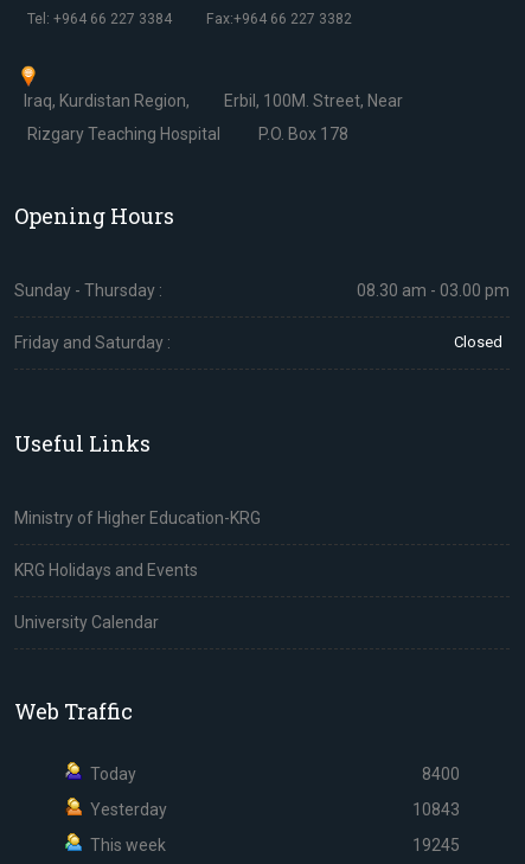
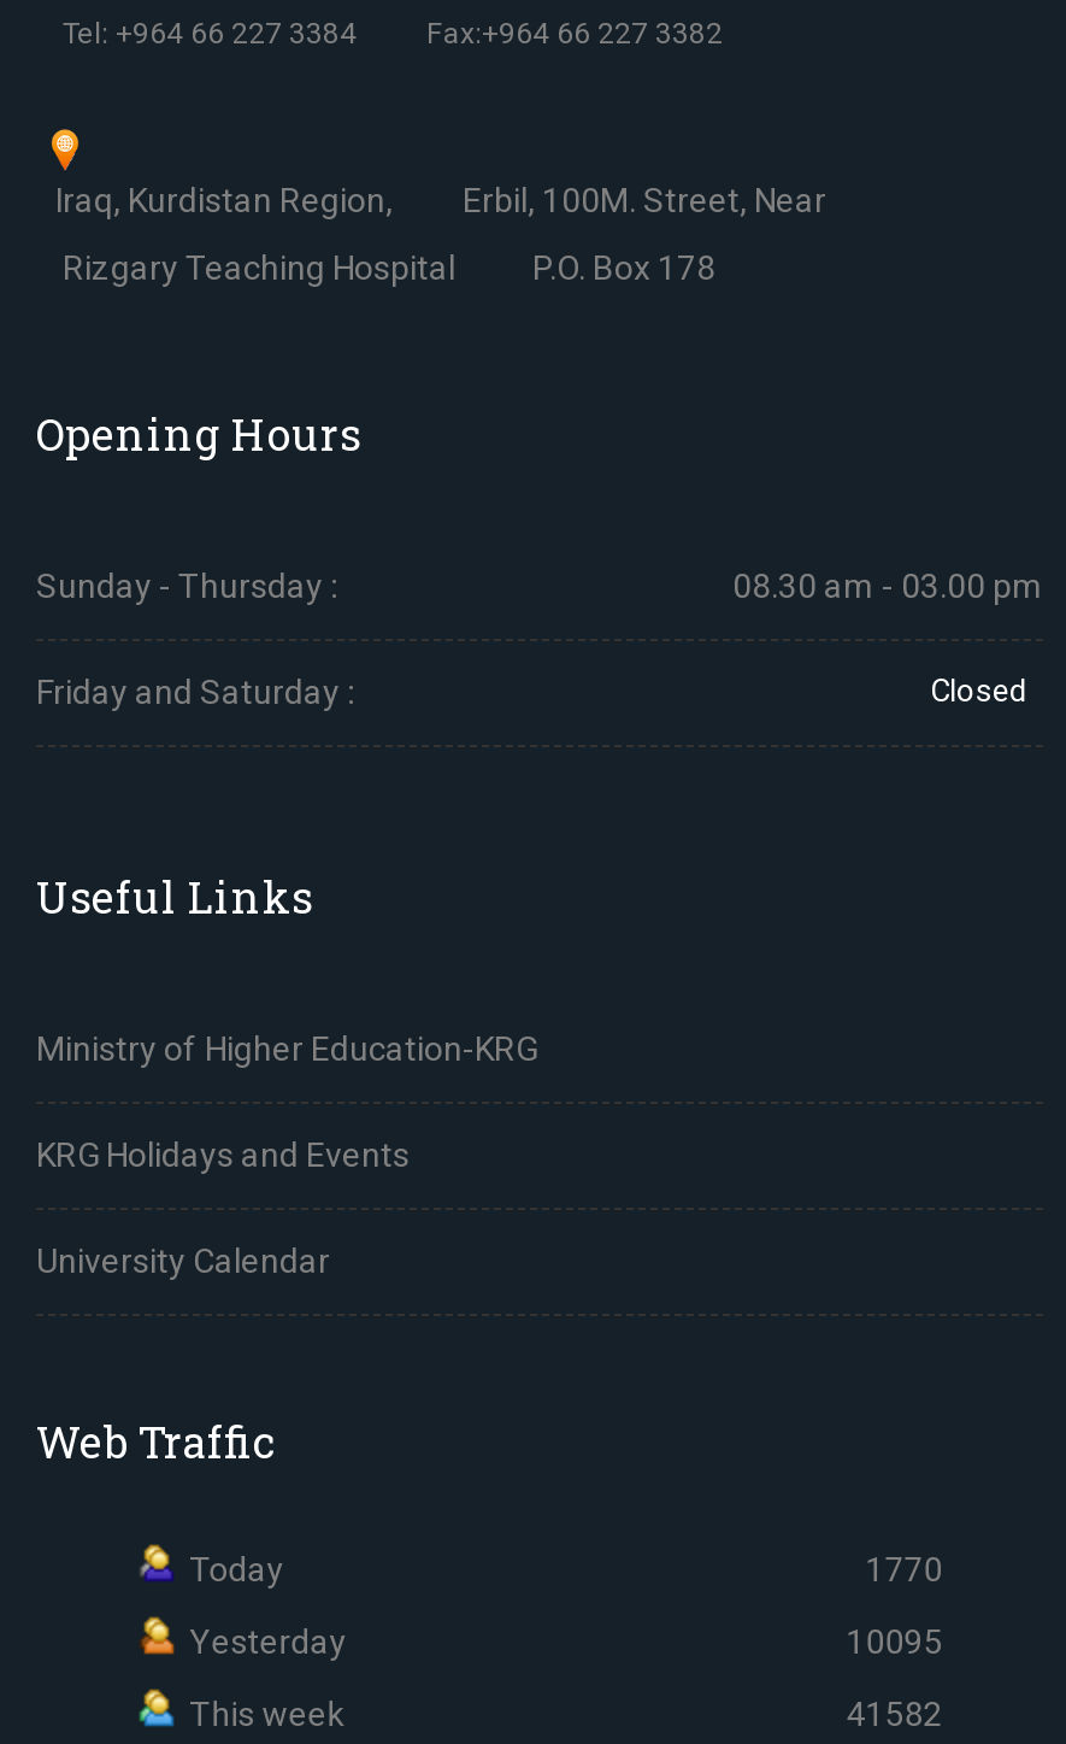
[422,764,460,783] 8400 -> [865,1549,942,1587] 1770
[413,799,460,818] 10843 -> [846,1621,942,1660] 10095
[413,835,460,854] 19245 -> [846,1693,942,1732] 41582

